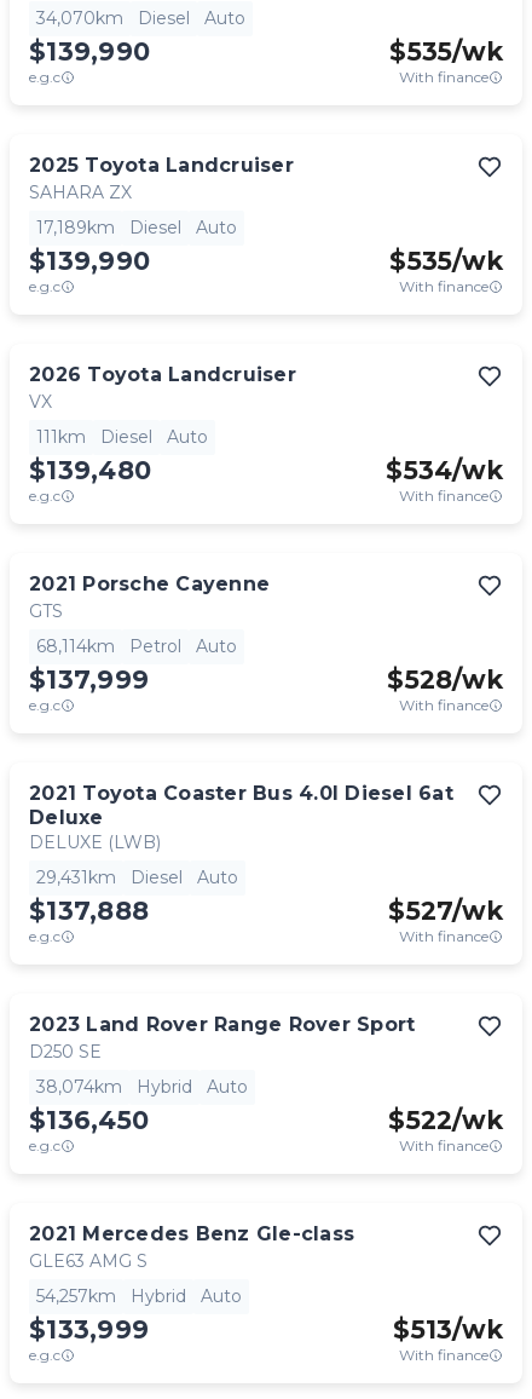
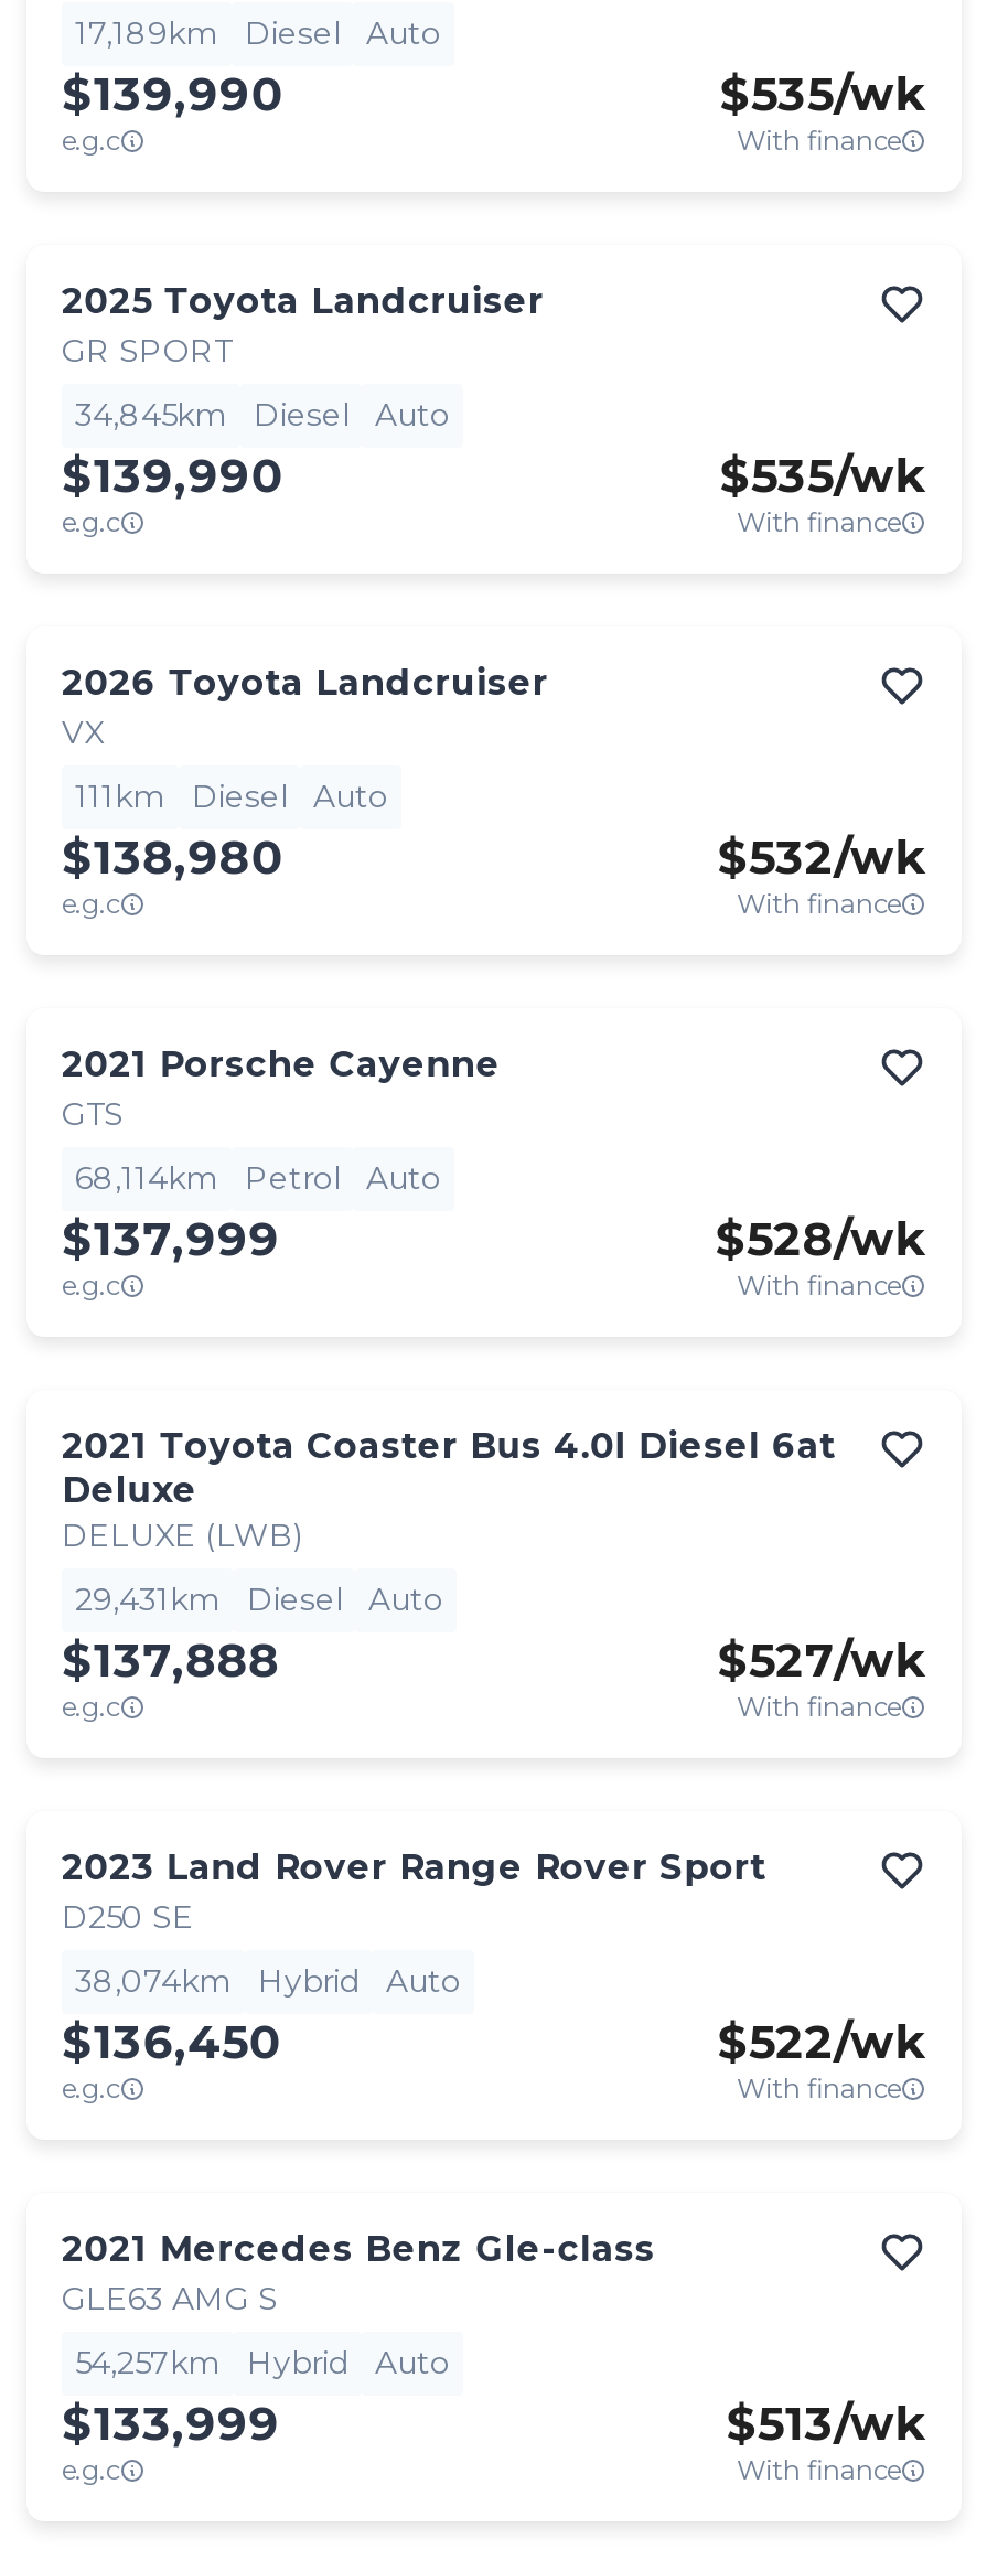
[36,7,245,29] 34,070km Diesel Auto -> [75,13,441,53] 17,189km Diesel Auto
[29,182,132,203] SAHARA ZX -> [62,331,232,371] GR SPORT
[36,217,237,238] 17,189km Diesel Auto -> [75,395,450,435] 34,845km Diesel Auto
[29,455,151,485] $139,480 -> [62,829,282,885] $138,980
[386,455,503,485] $534/wk -> [717,829,926,885] $532/wk

